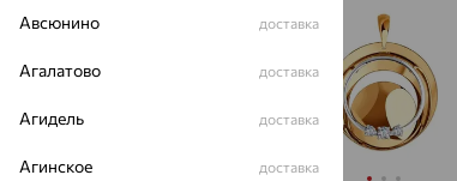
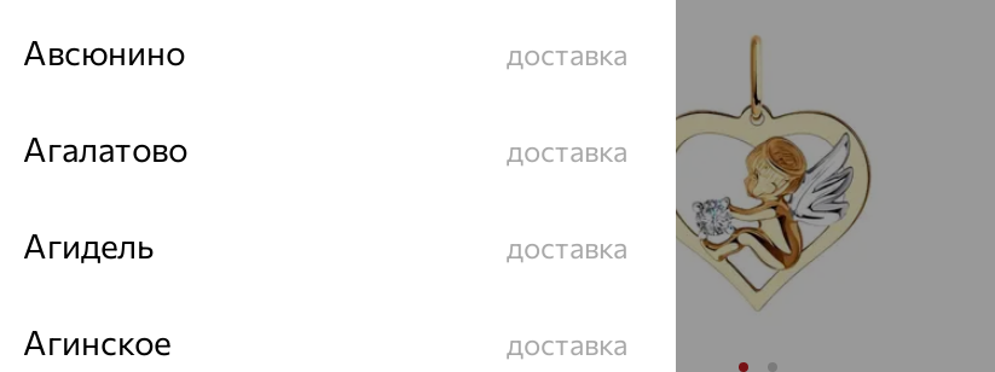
[342,14,439,151] [image] -> [673,39,874,312] [image]

